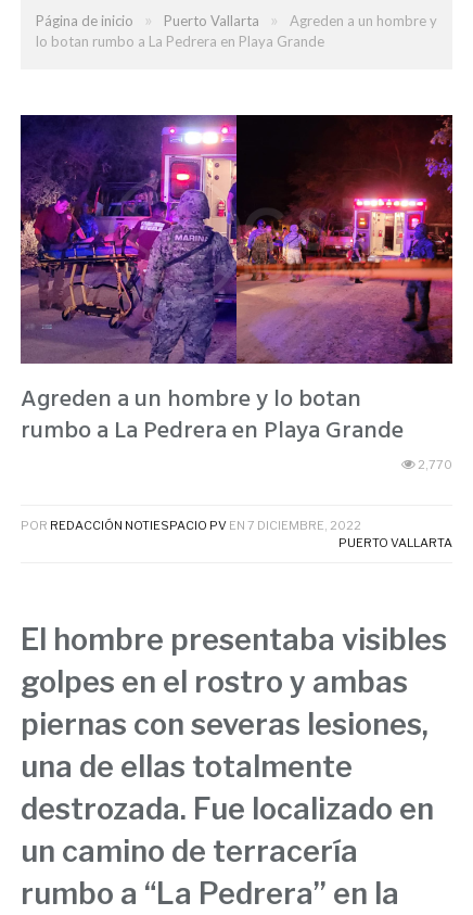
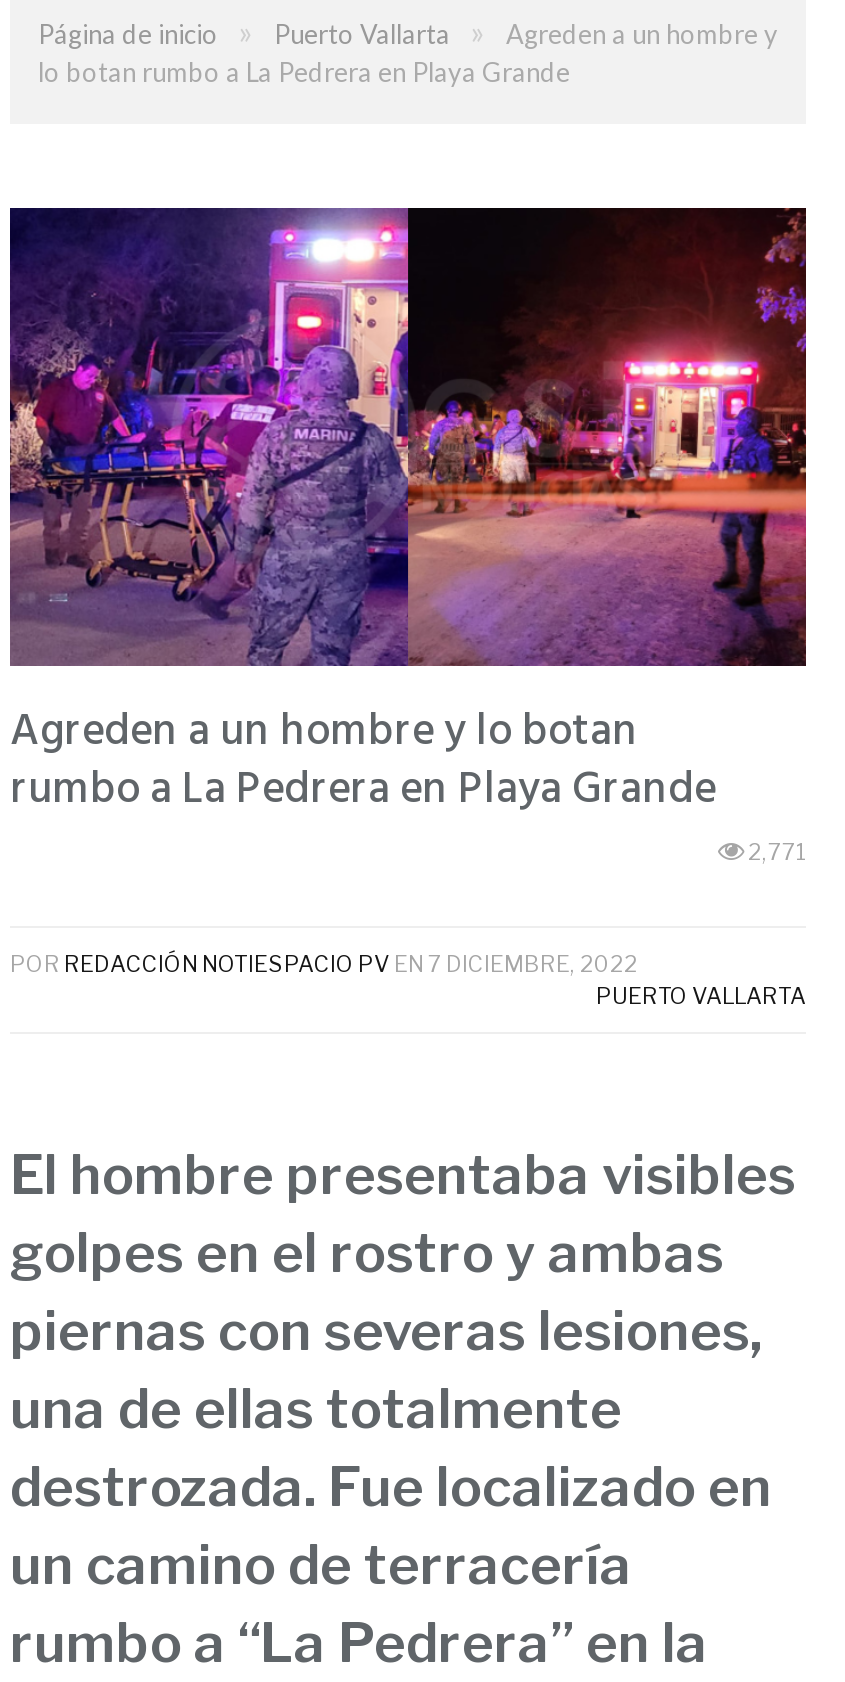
[416,456,452,472] 2,770 -> [744,837,806,865] 2,771

